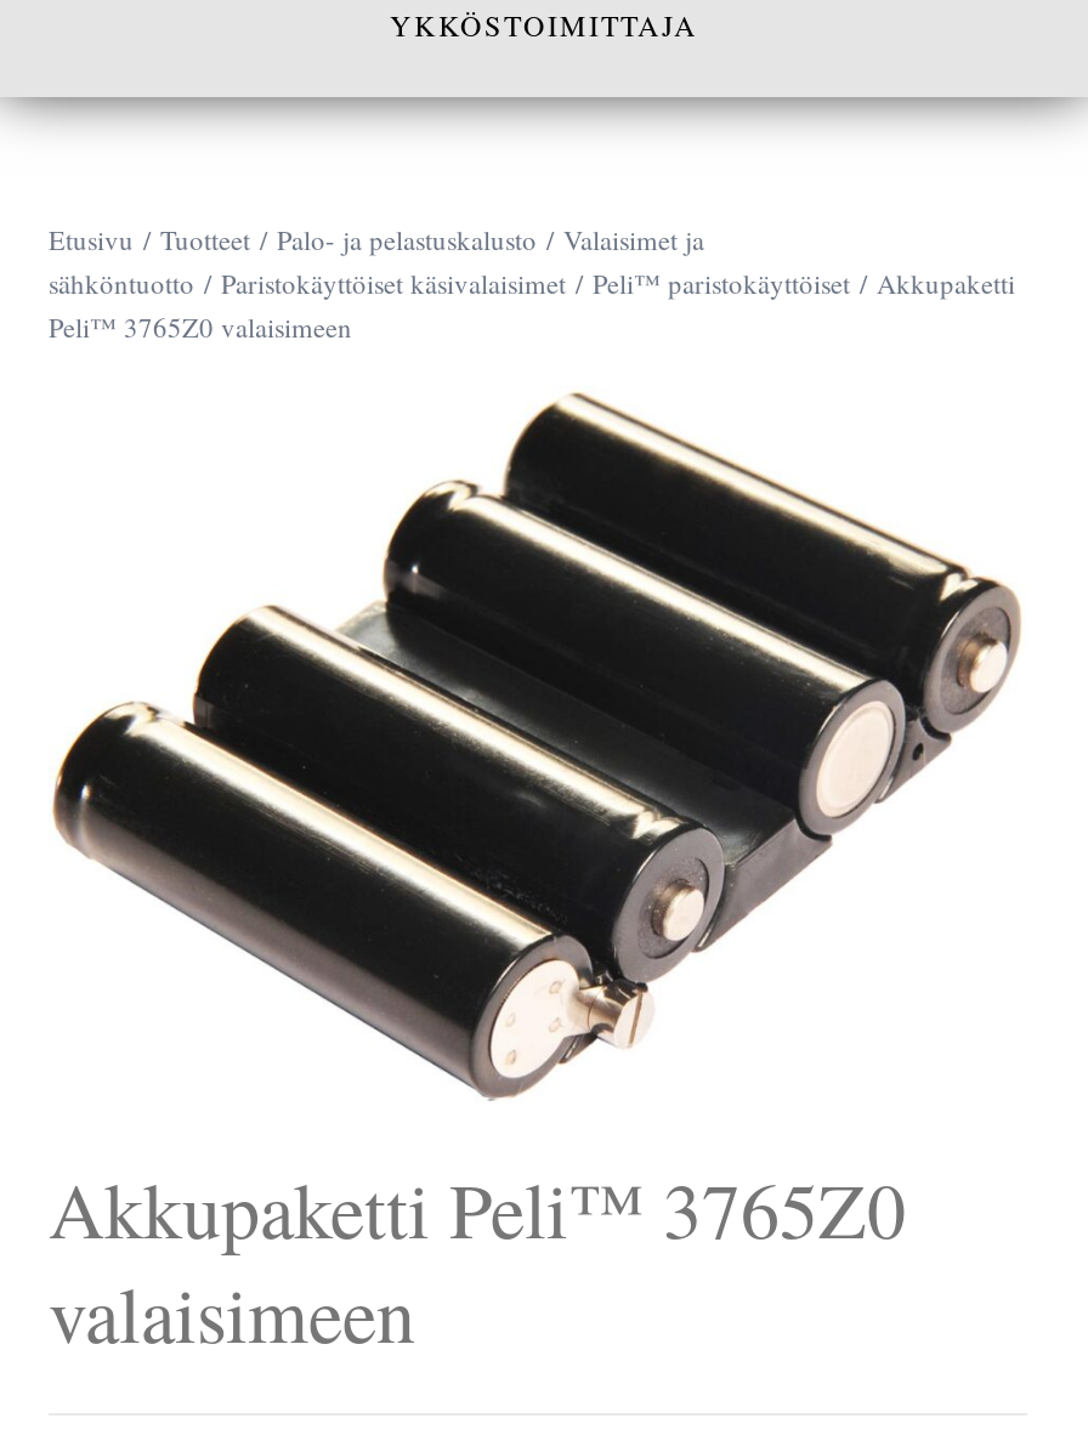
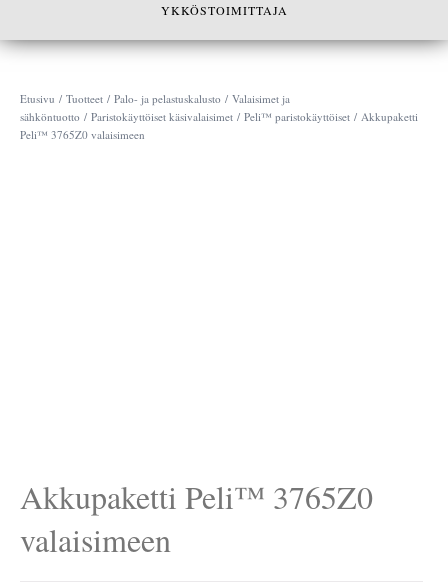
[51,391,1022,1102] [image] -> none

